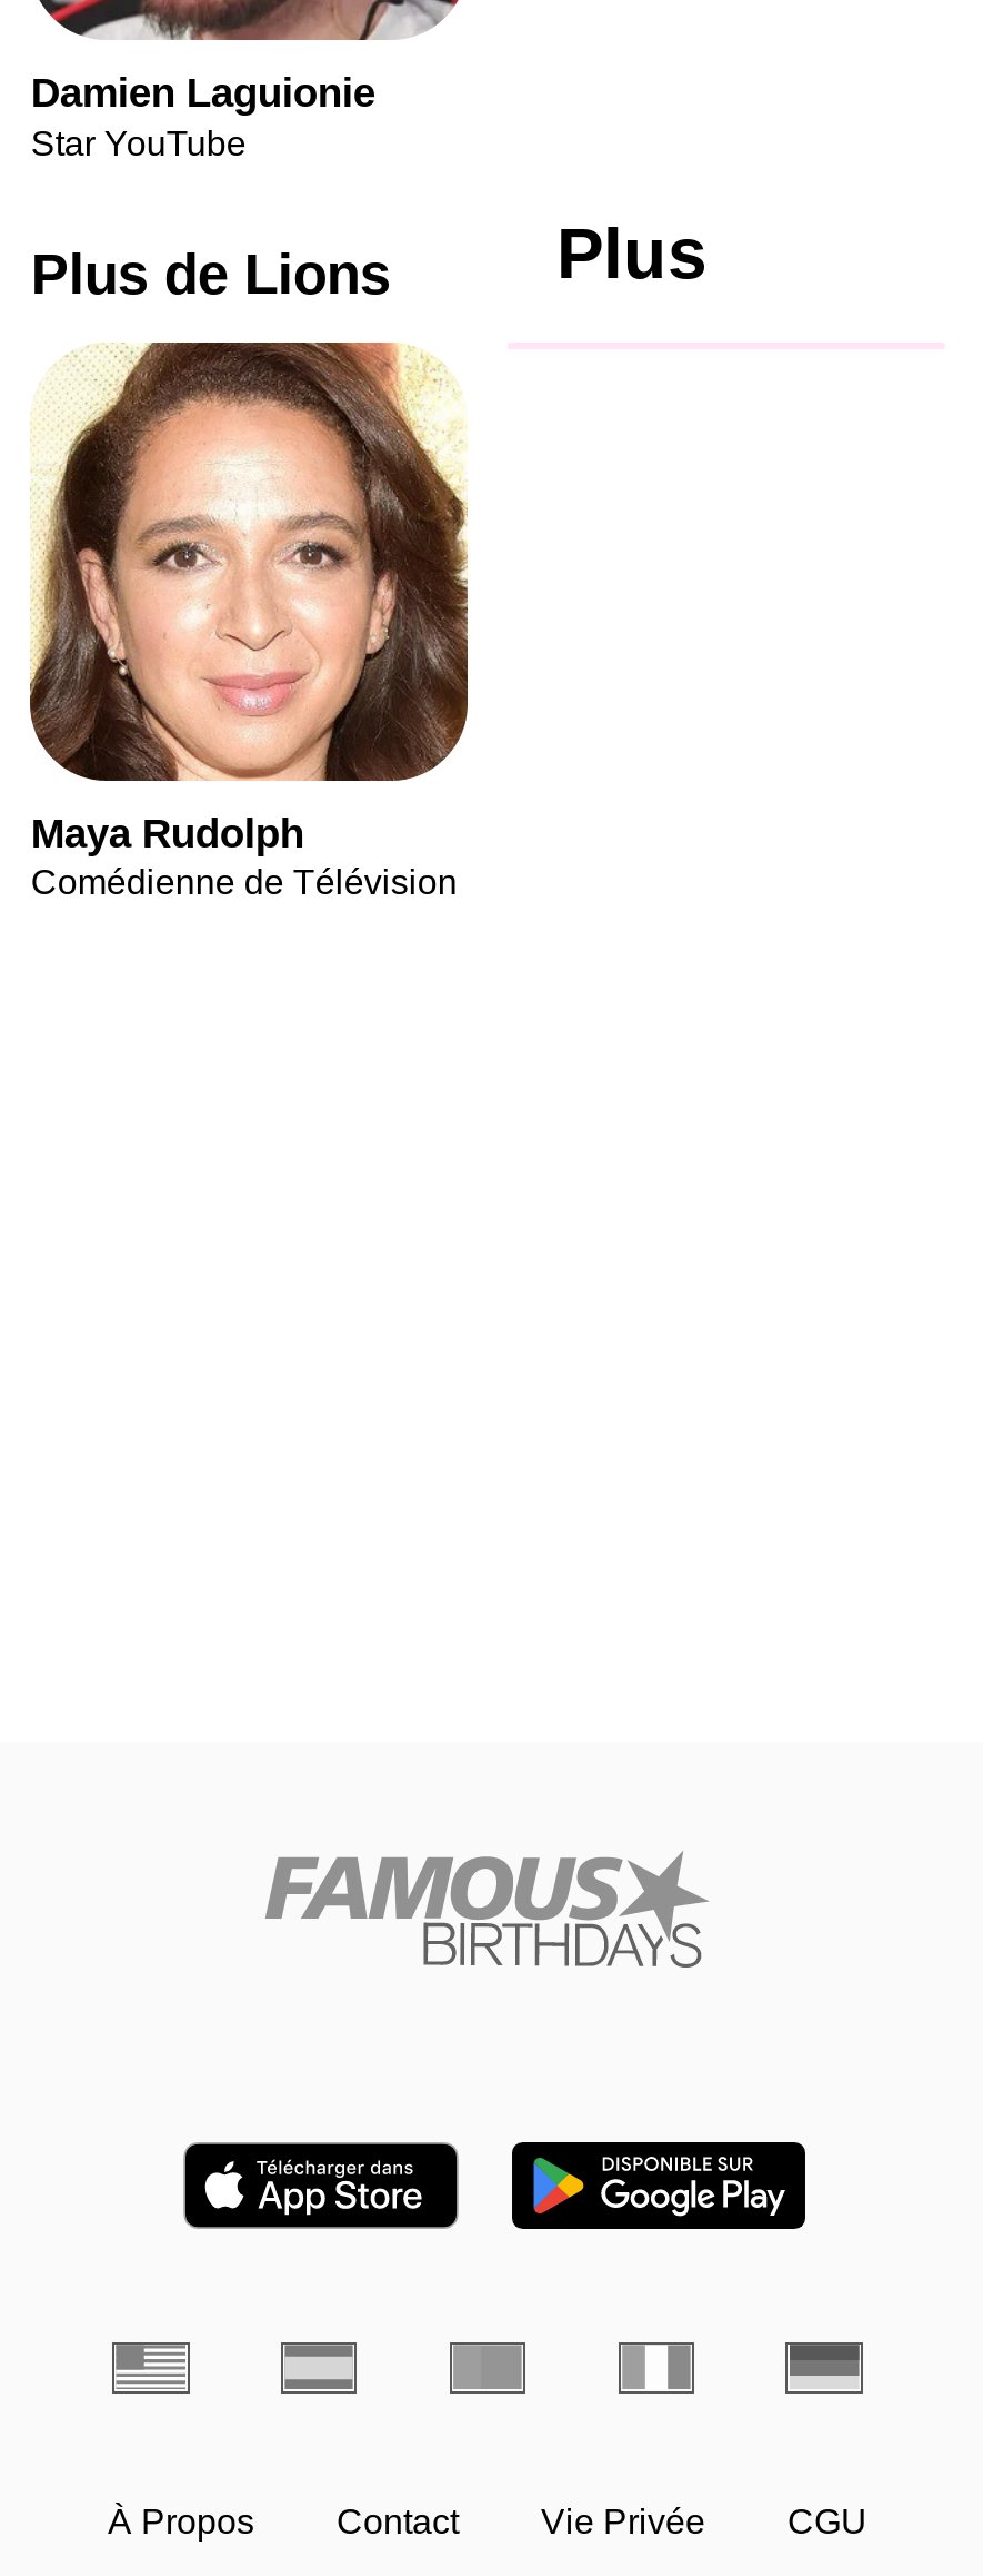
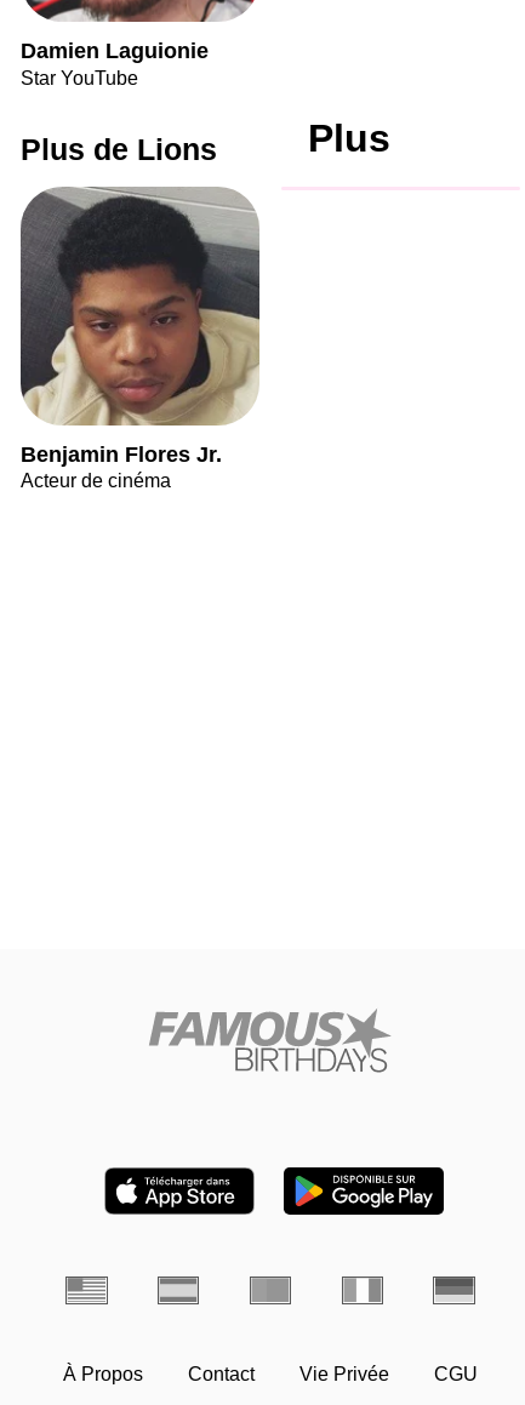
[28,343,470,901] [image] | Maya Rudolph | Comédienne de Télévision -> [19,187,261,491] [image] | Benjamin Flores Jr. | Acteur de cinéma

